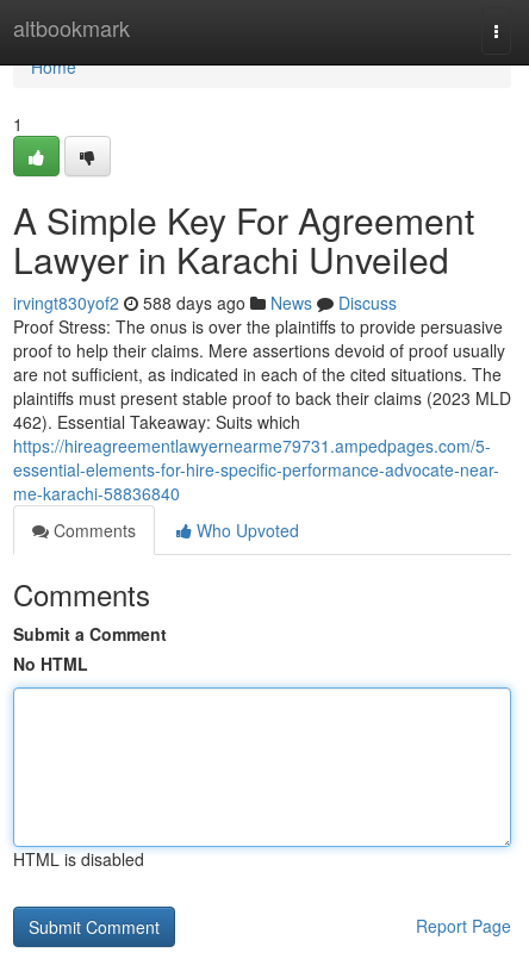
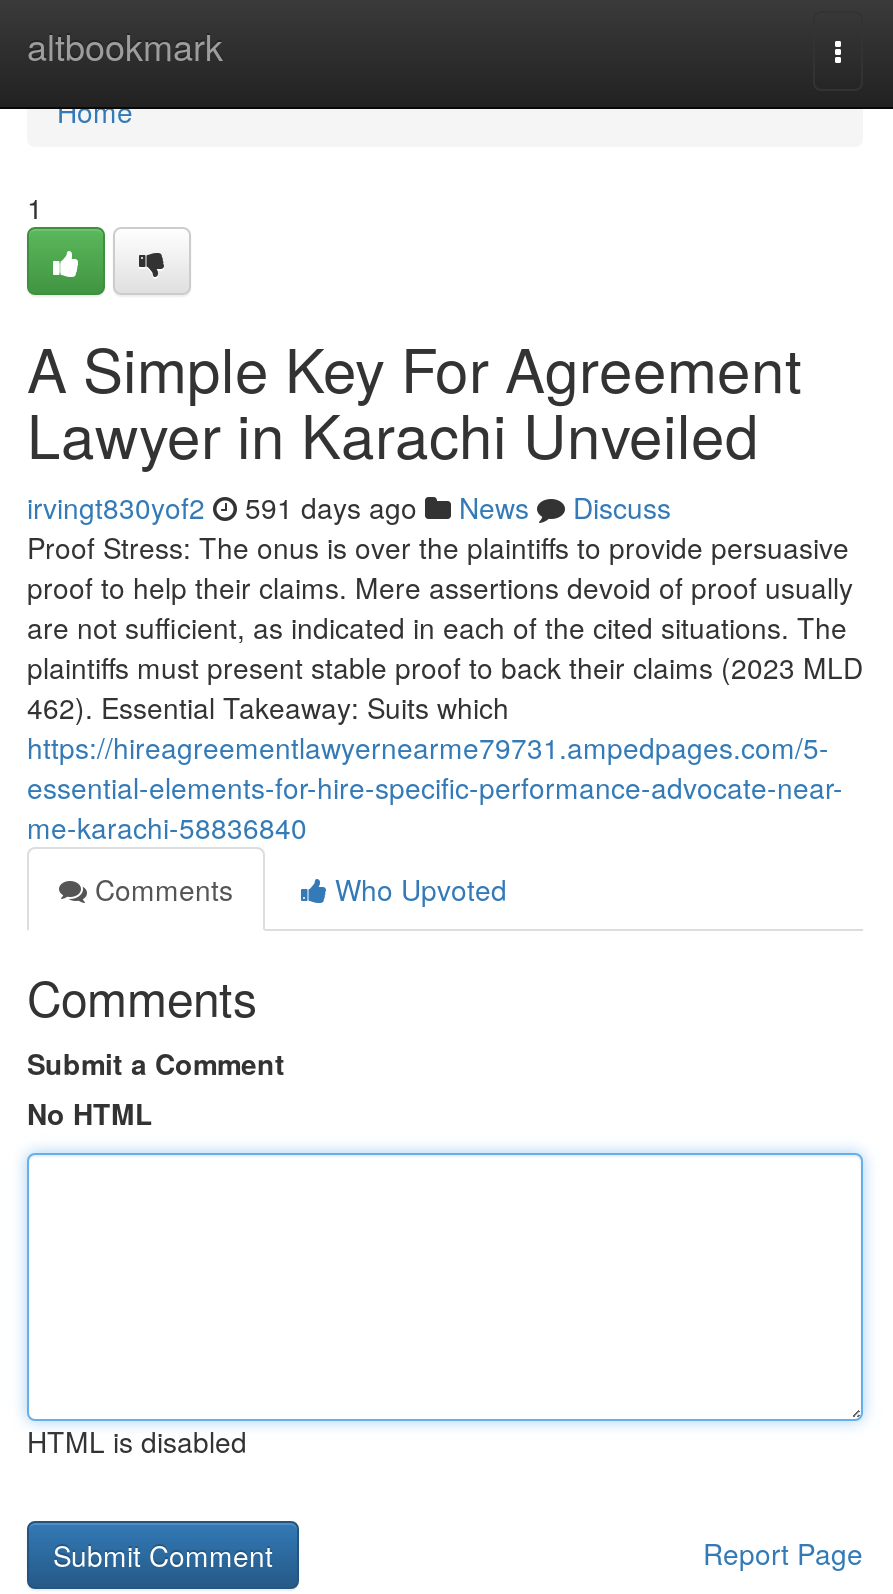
[13,291,397,315] irvingt830yof2 588 days ago News Discuss -> [27,487,671,527] irvingt830yof2 591 days ago News Discuss

